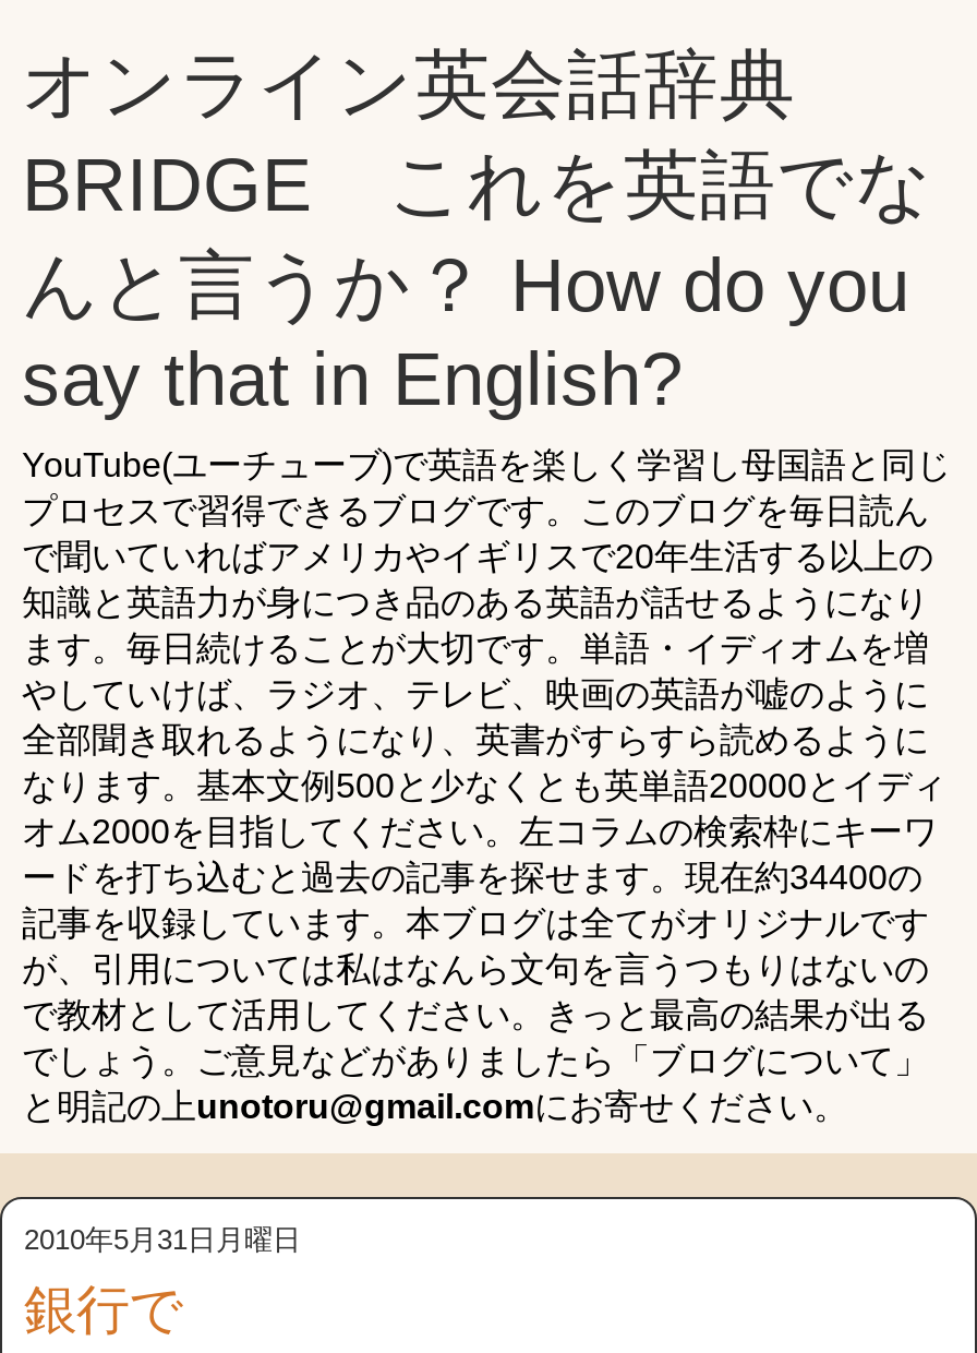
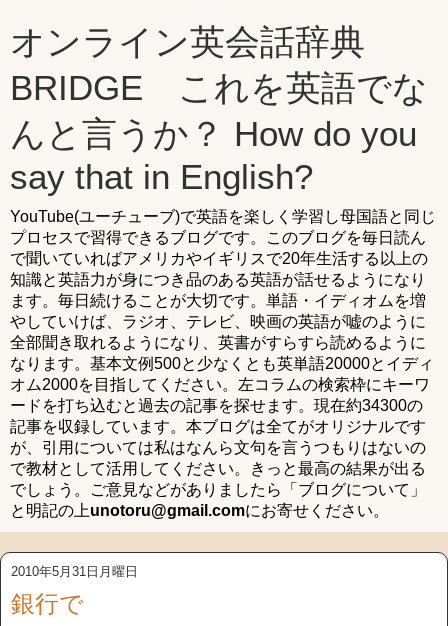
[22,859,922,896] ードを打ち込むと過去の記事を探せます。現在約34400の -> [10,397,423,414] ードを打ち込むと過去の記事を探せます。現在約34300の

